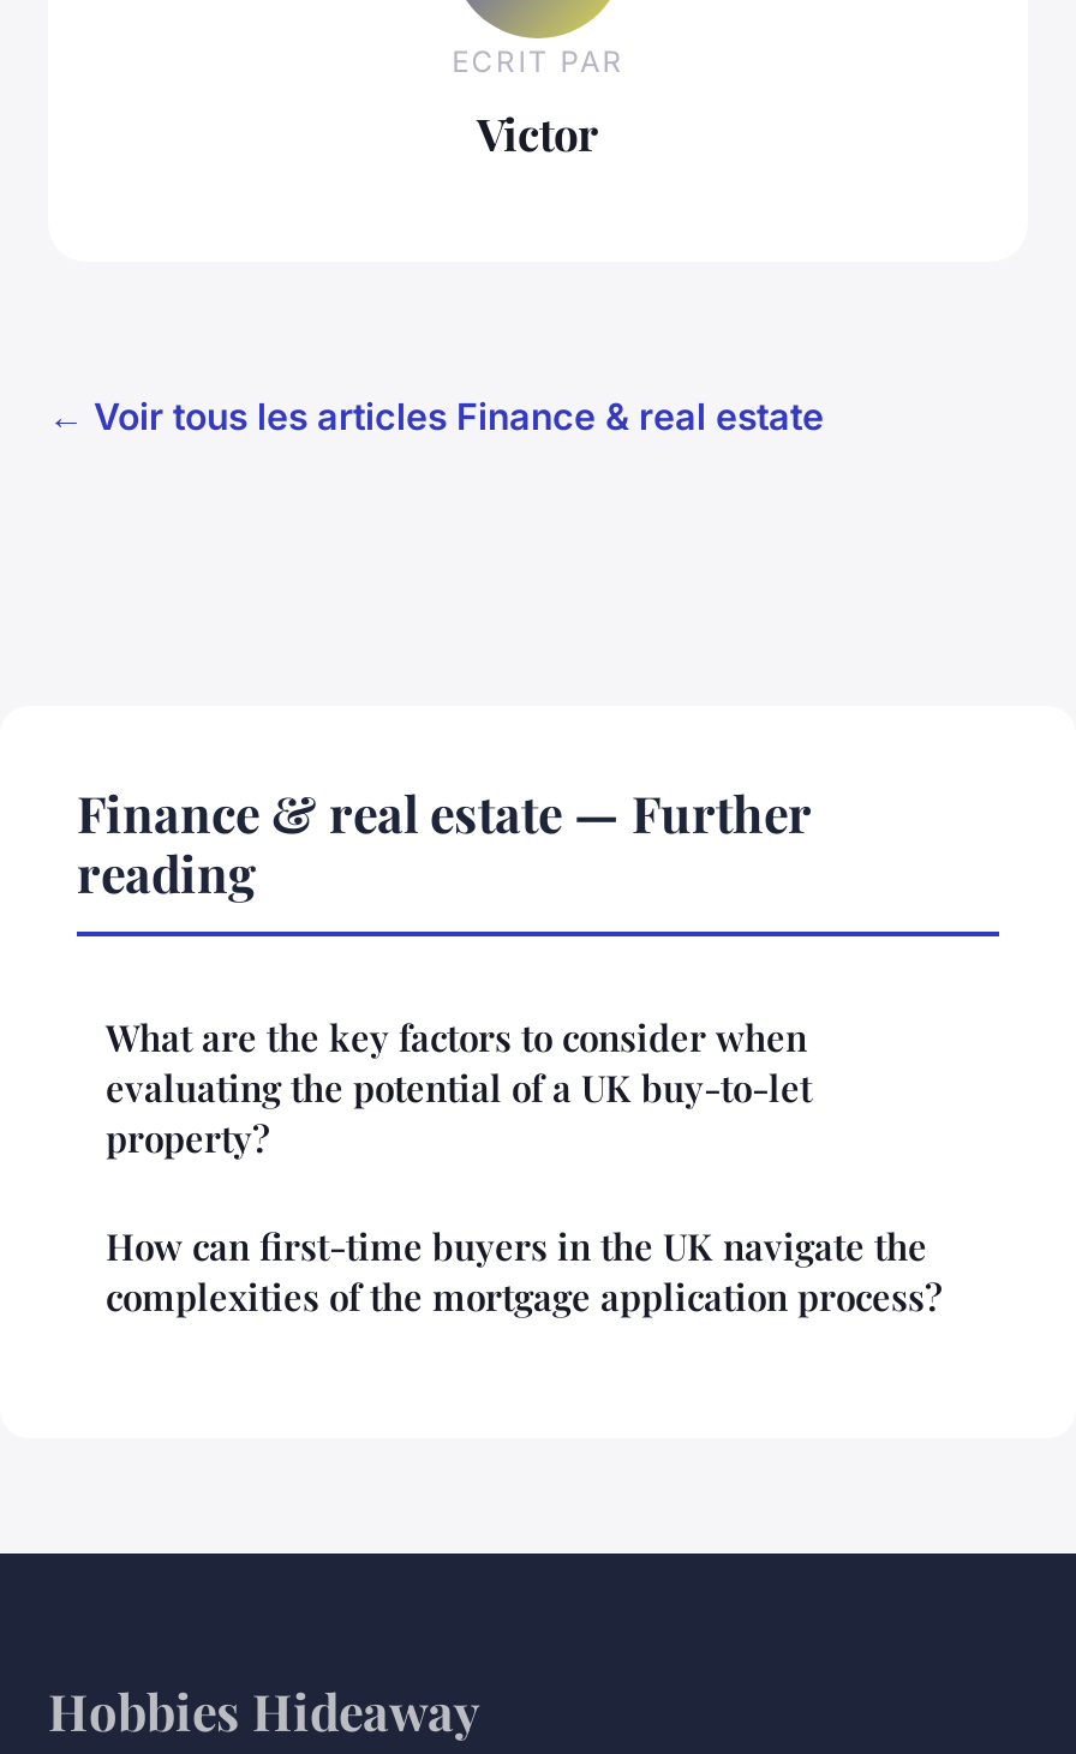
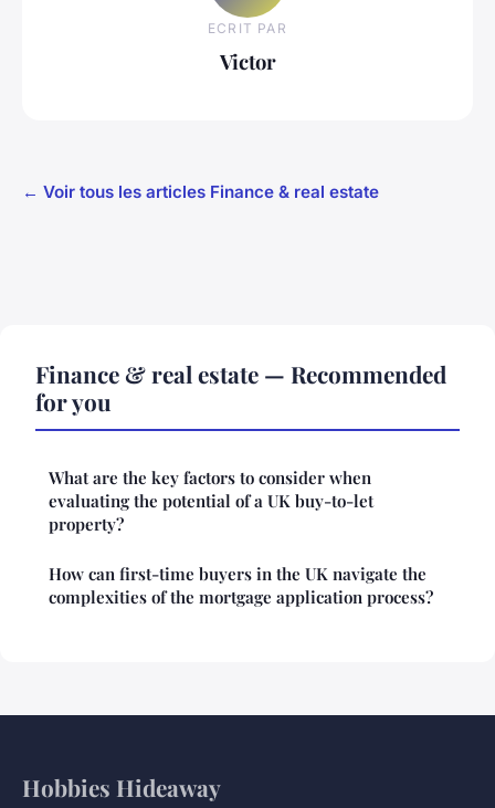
[77,778,812,905] Finance & real estate — Further | reading -> [35,358,446,417] Finance & real estate — Recommended | for you

